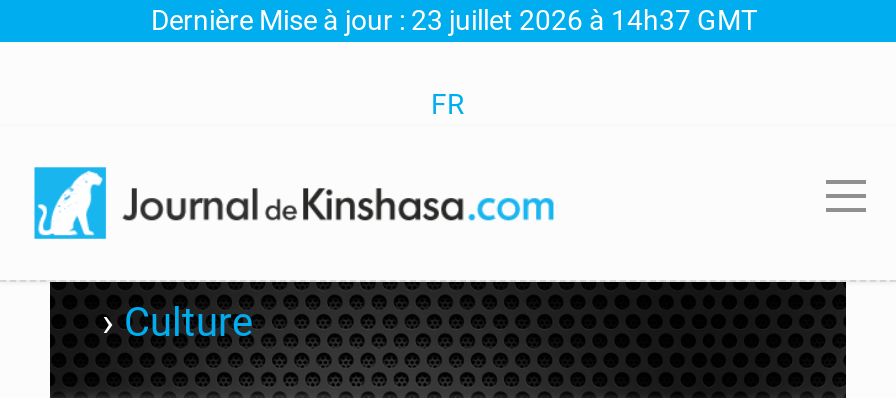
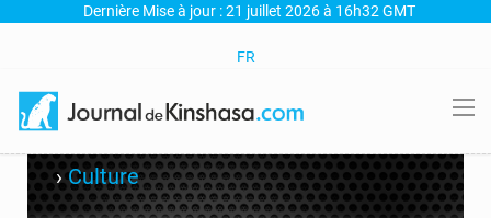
[145,4,757,36] Dernière Mise à jour : 23 juillet 2026 à 14h37 GMT -> [79,2,415,20] Dernière Mise à jour : 21 juillet 2026 à 16h32 GMT

